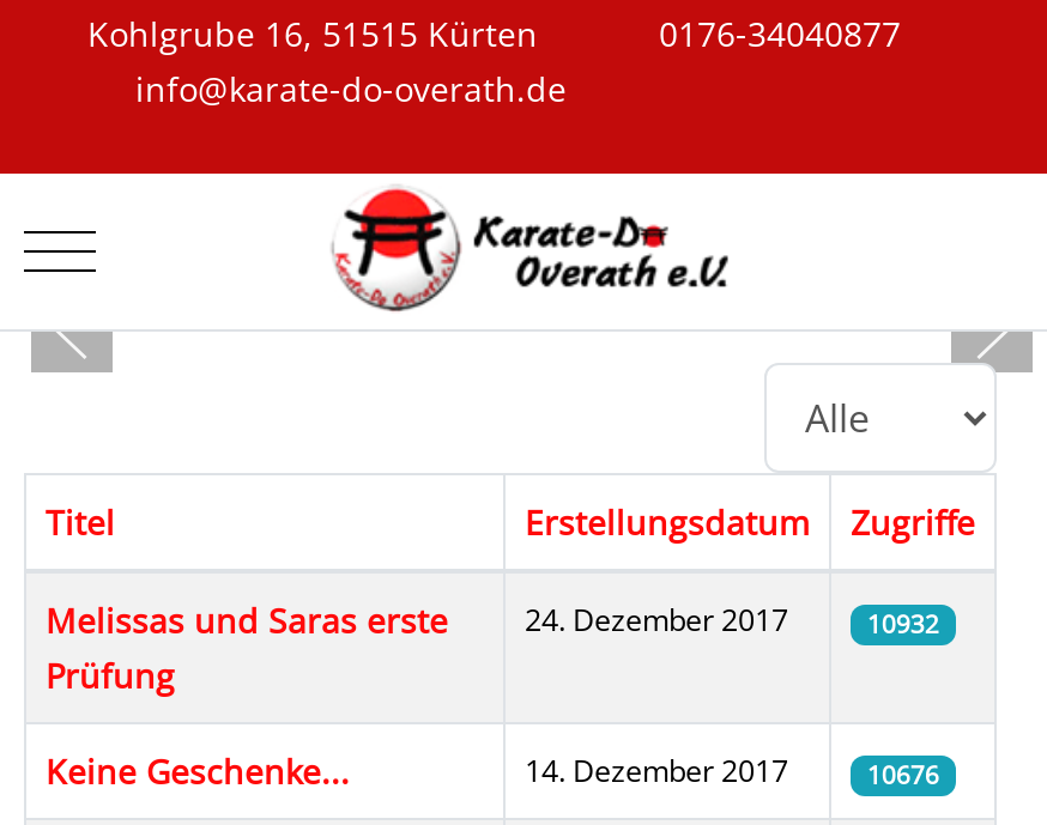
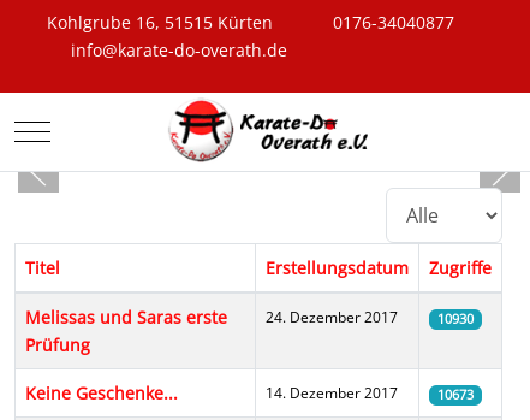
[867,608,939,642] 10932 -> [437,311,473,328] 10930
[867,759,939,792] 10676 -> [437,387,473,404] 10673

